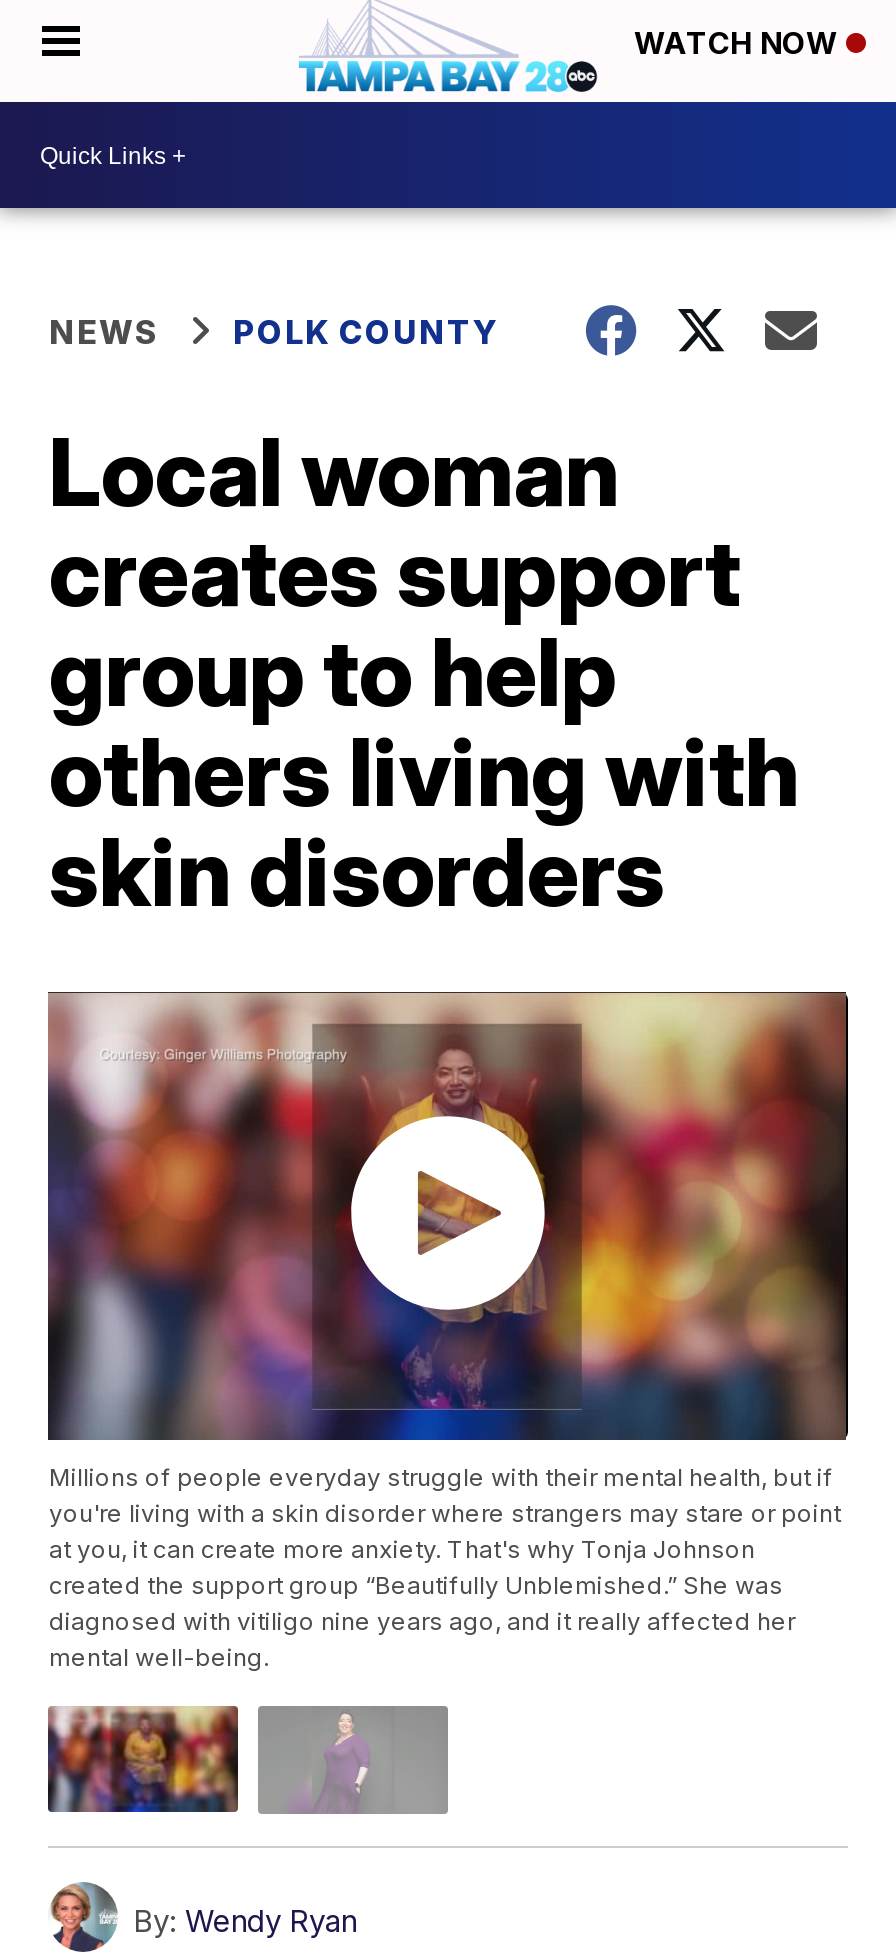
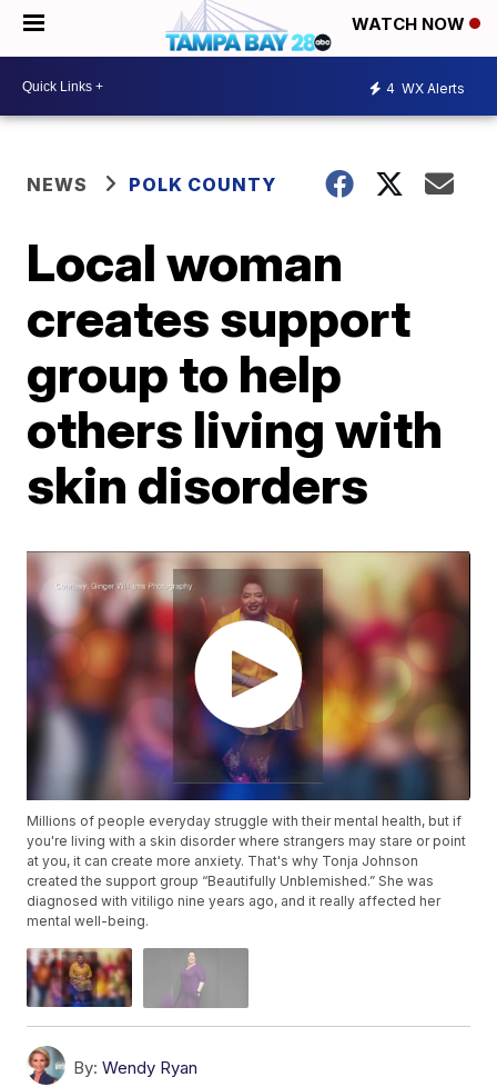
none -> [386,79,465,96] 4 WX Alerts

